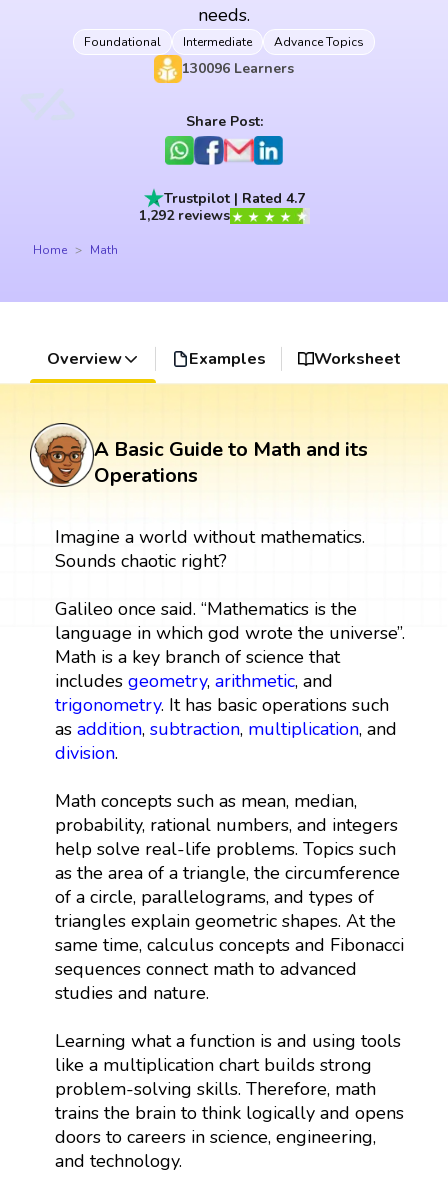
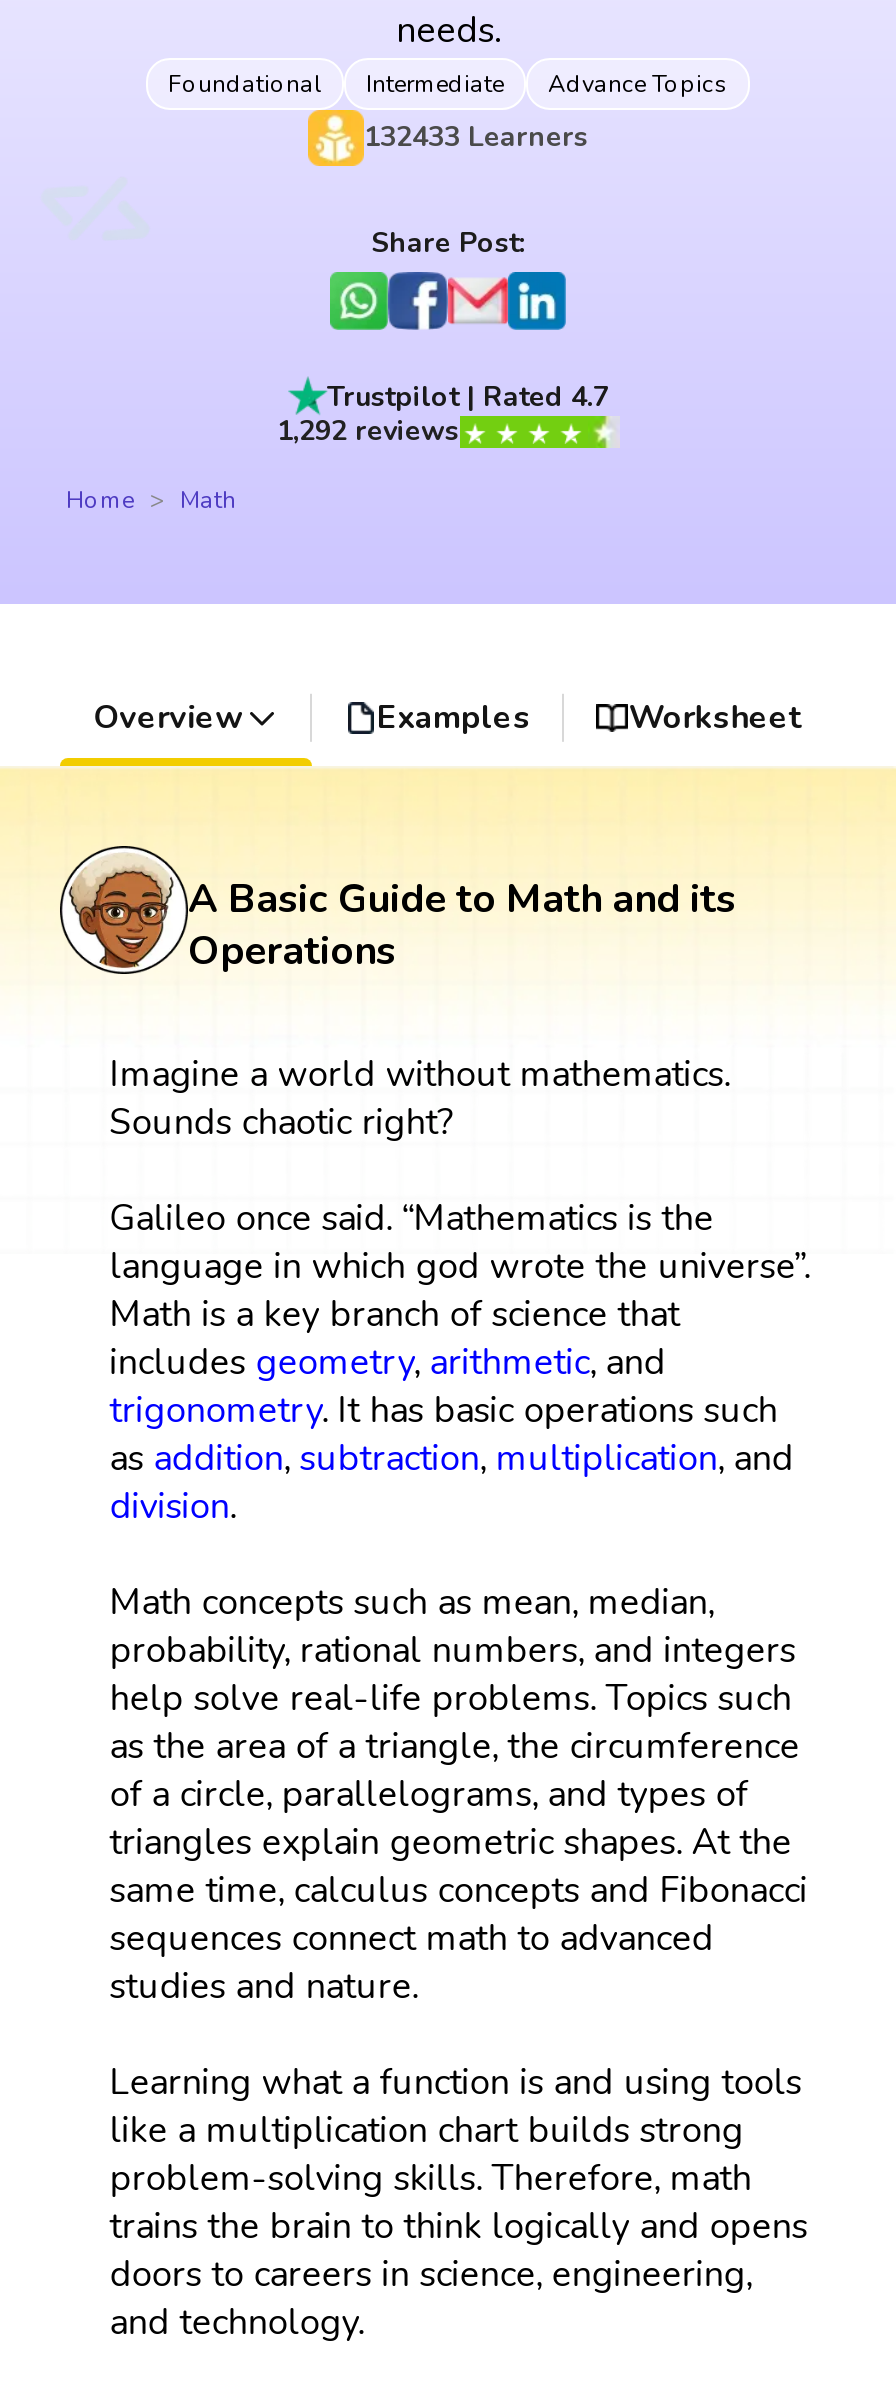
[182,59,294,78] 130096 Learners -> [364,118,588,156] 132433 Learners

